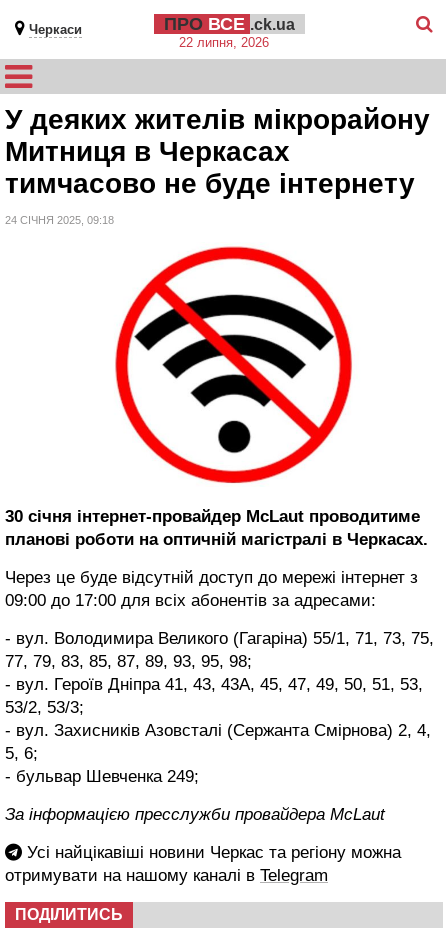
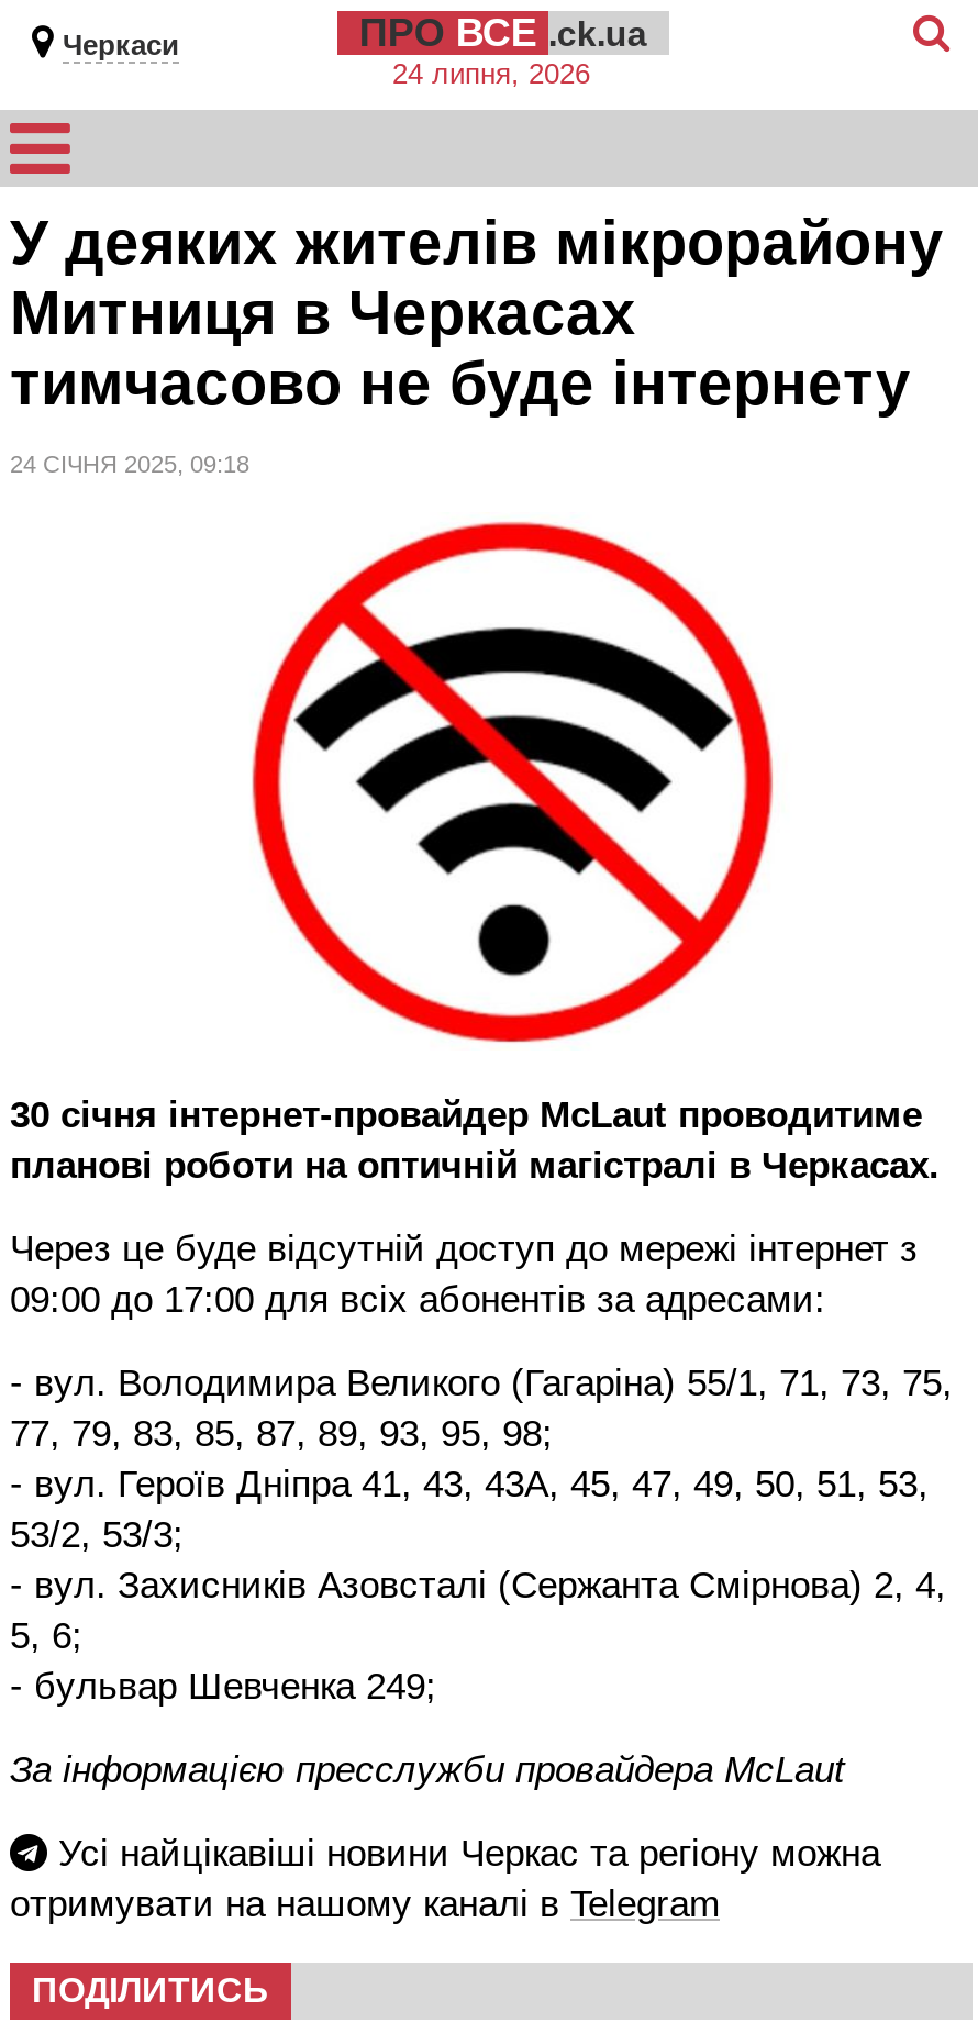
[179,35,269,50] 22 липня, 2026 -> [392,57,590,90] 24 липня, 2026

